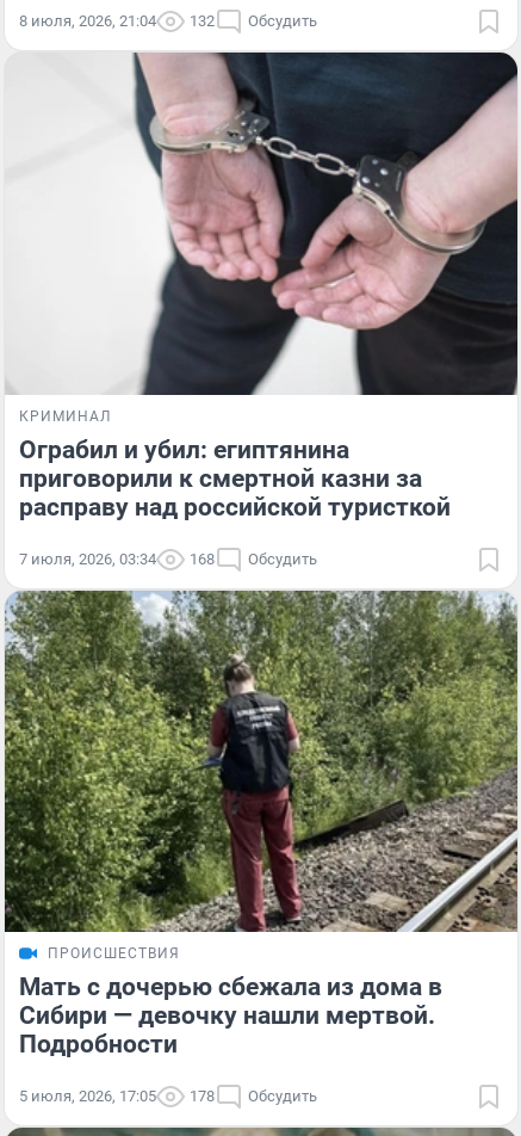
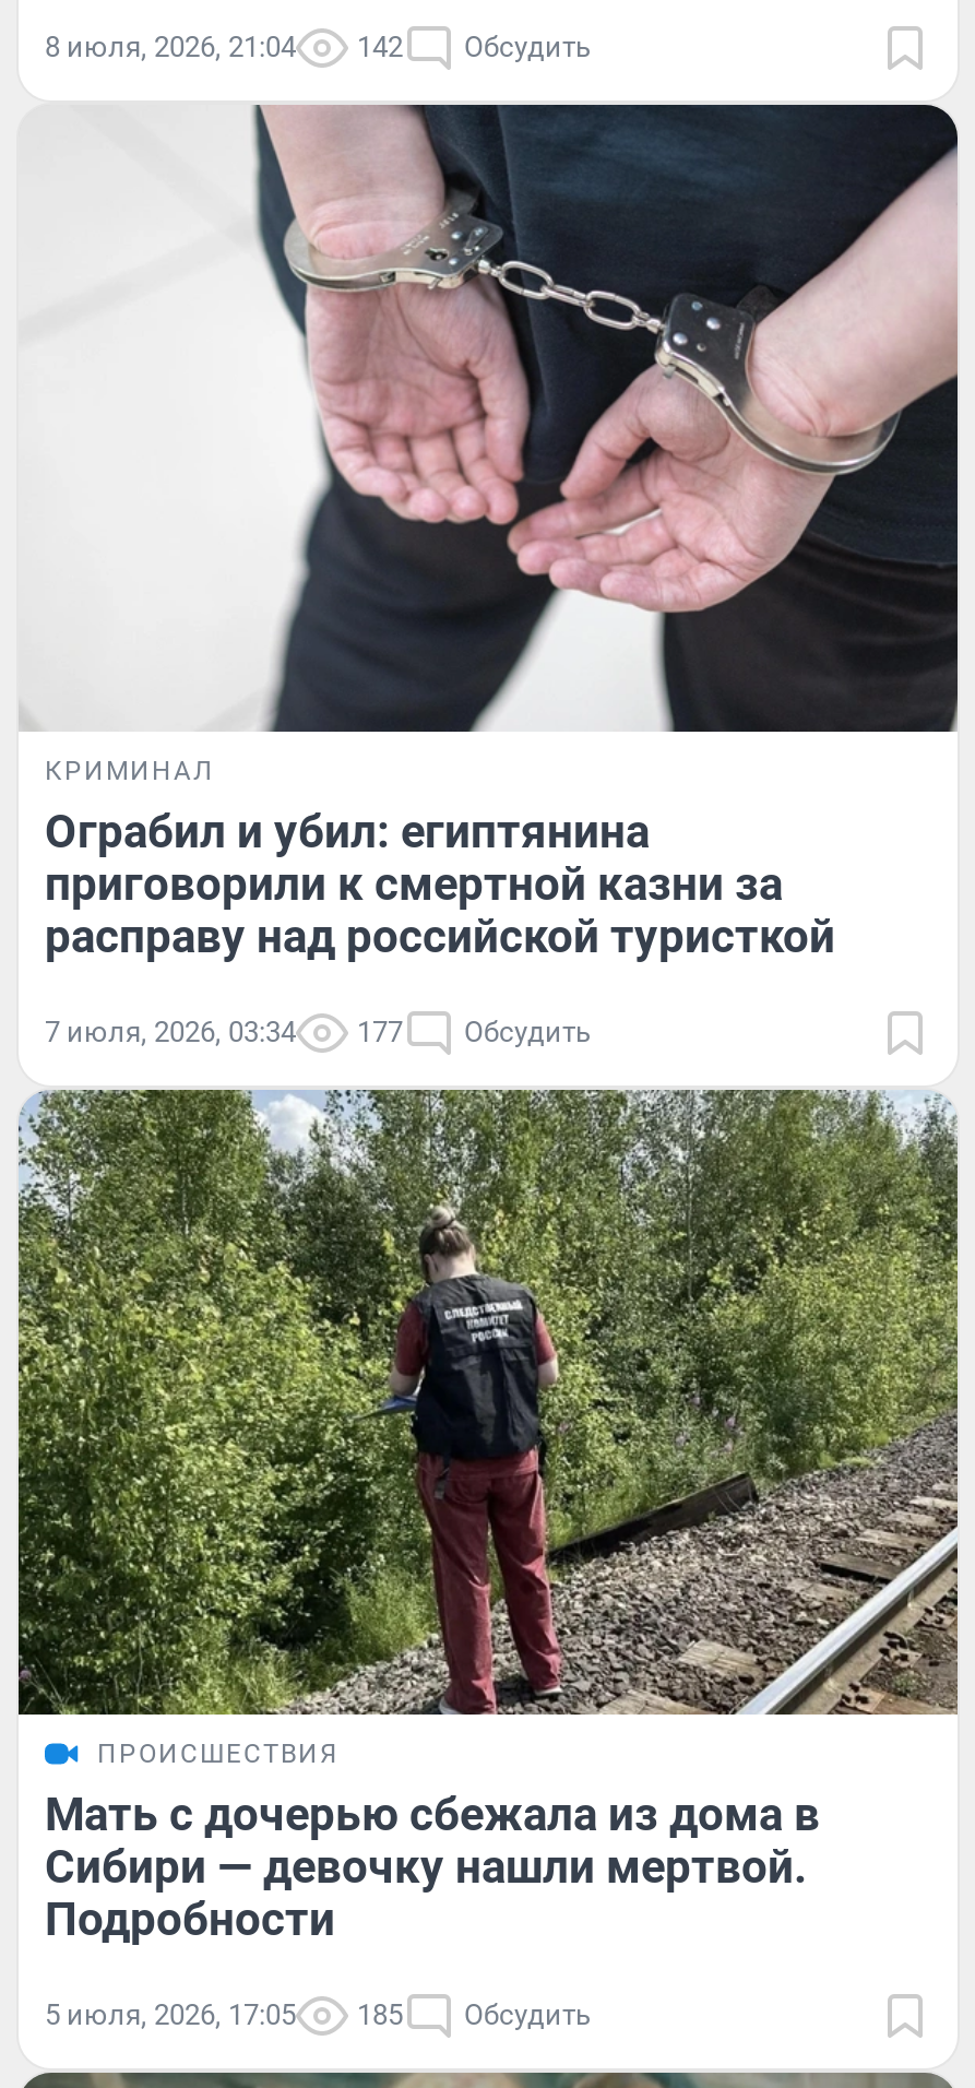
[19,12,317,30] 8 июля, 2026, 21:04 132 Обсудить -> [45,30,591,63] 8 июля, 2026, 21:04 142 Обсудить
[19,550,317,568] 7 июля, 2026, 03:34 168 Обсудить -> [45,1015,591,1047] 7 июля, 2026, 03:34 177 Обсудить
[19,1087,317,1105] 5 июля, 2026, 17:05 178 Обсудить -> [45,1999,591,2032] 5 июля, 2026, 17:05 185 Обсудить

